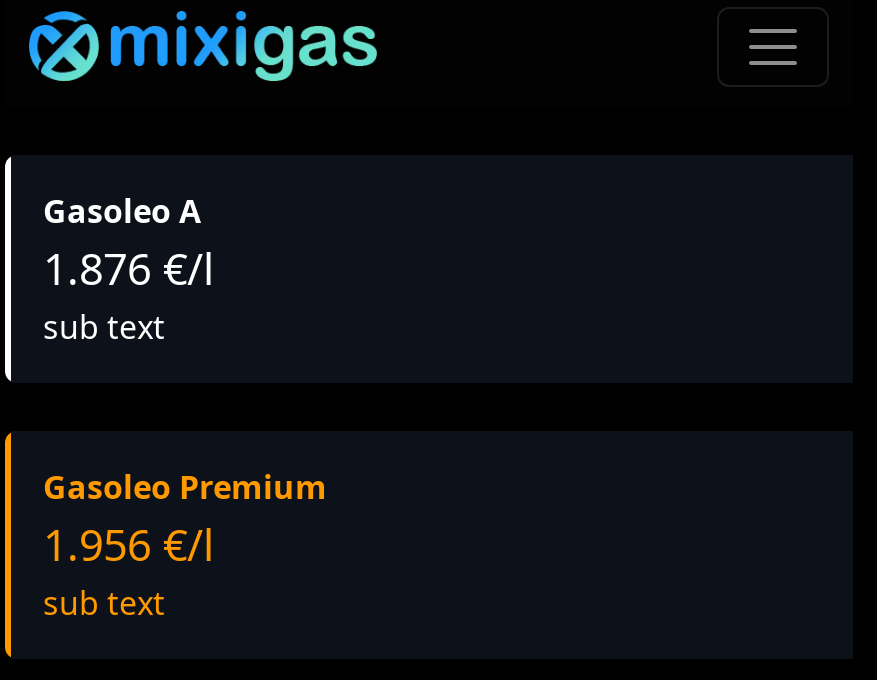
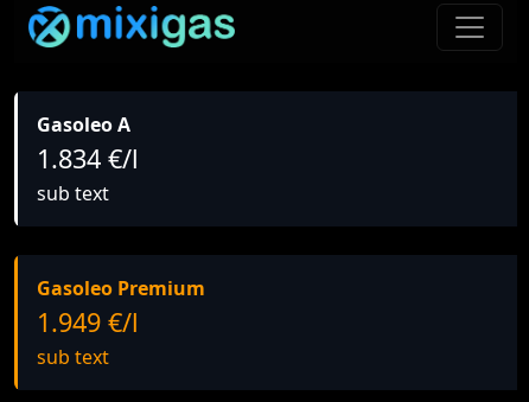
[43,239,215,297] 1.876 €/l -> [37,141,139,176] 1.834 €/l
[43,515,215,573] 1.956 €/l -> [37,305,139,339] 1.949 €/l

